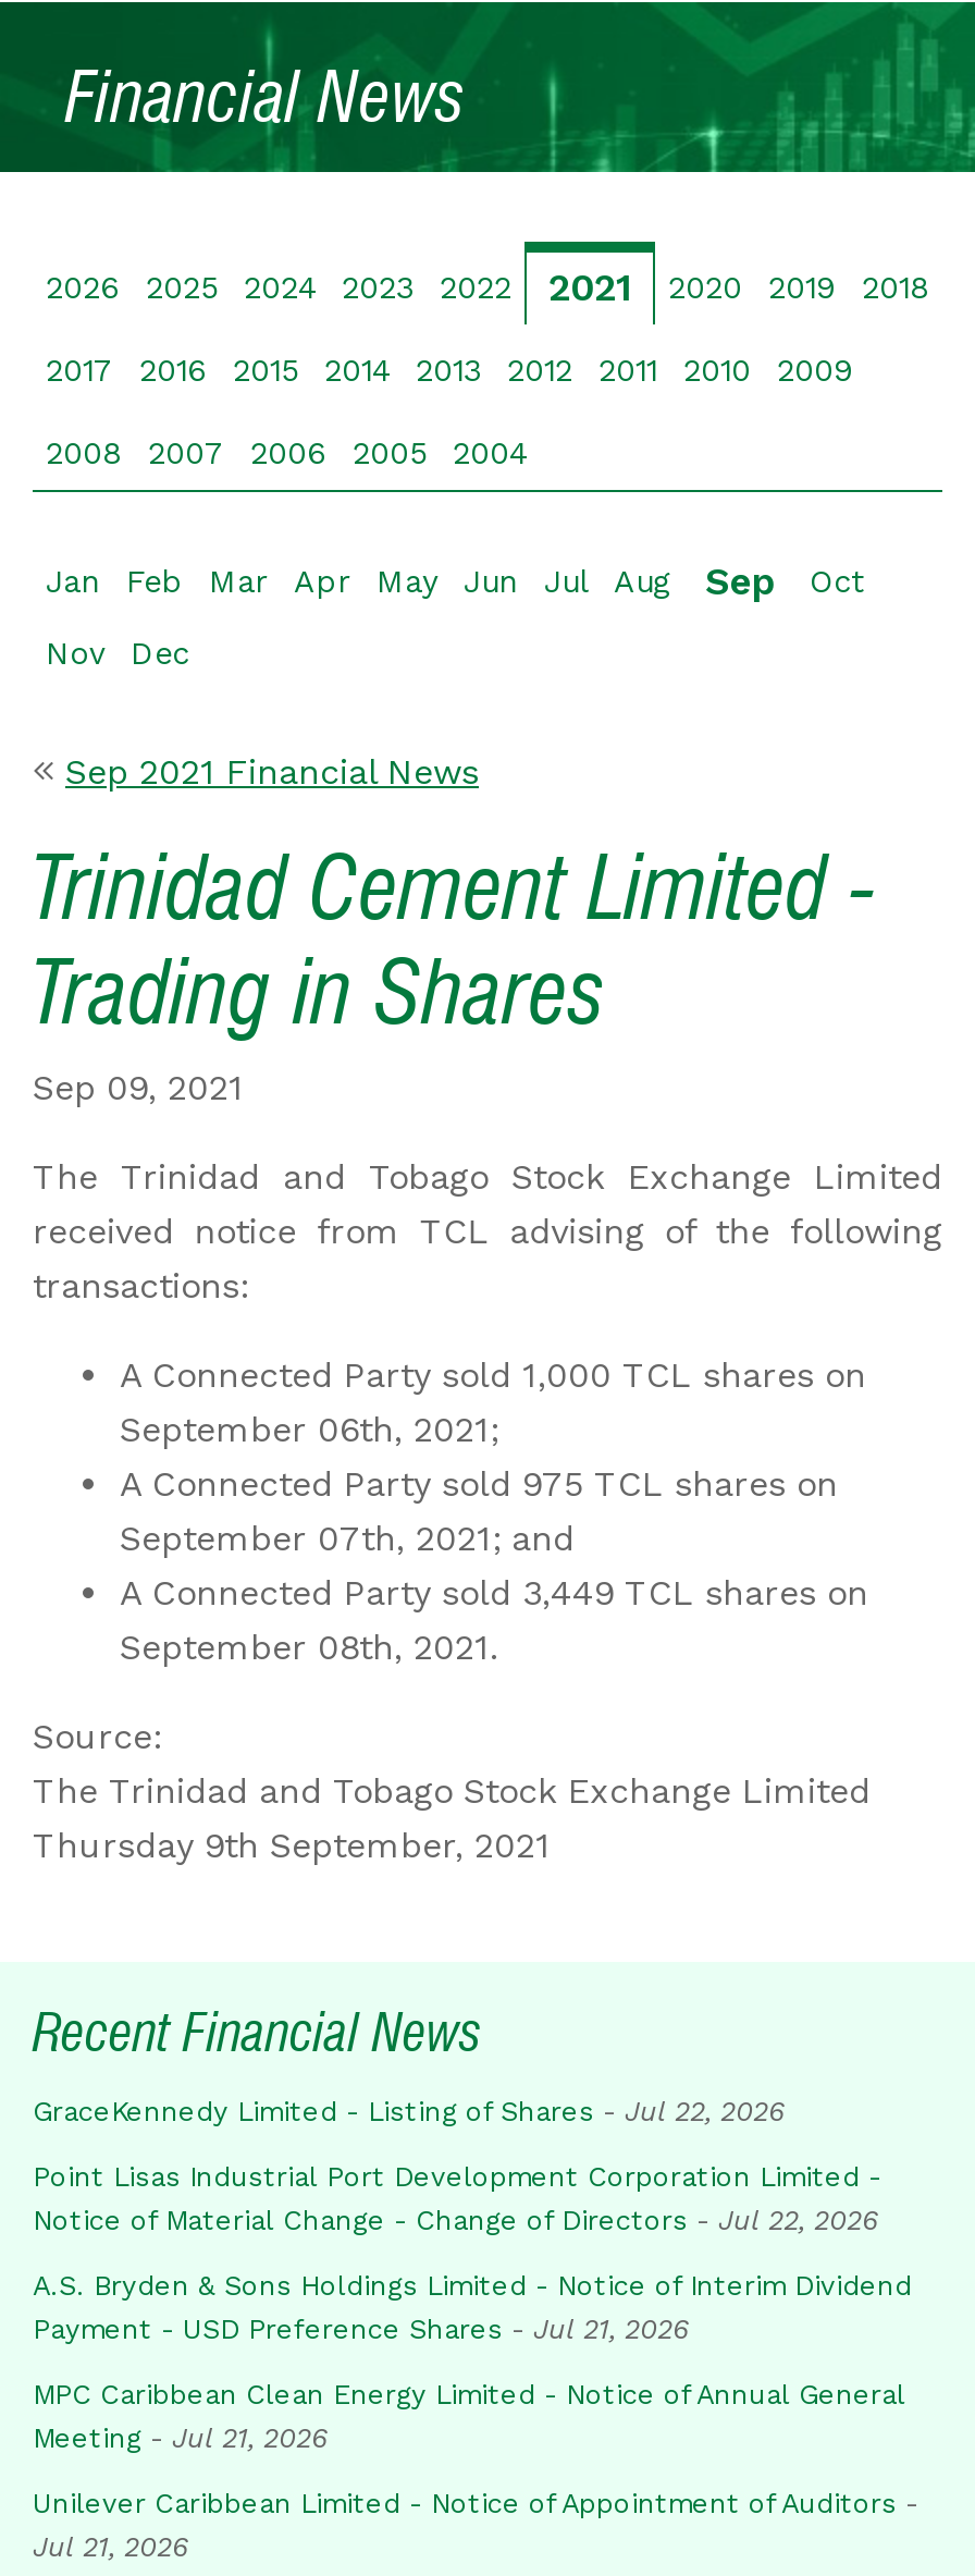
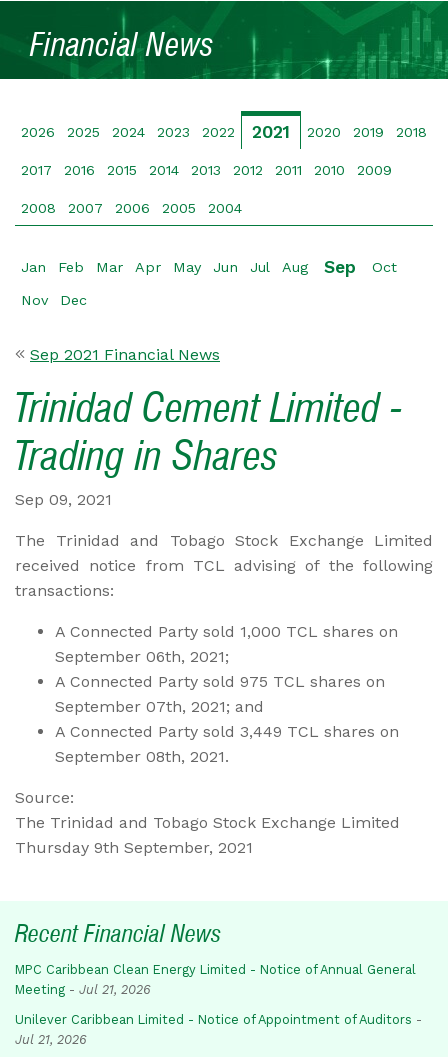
[33,2094,912,2345] GraceKennedy Limited - Listing of Shares - Jul 22, 2026 | Point Lisas Industrial Port Development Corporation Limited - | Notice of Material Change - Change of Directors - Jul 22, 2026 | A.S. Bryden & Sons Holdings Limited - Notice of Interim Dividend | Payment - USD Preference Shares - Jul 21, 2026 -> none

